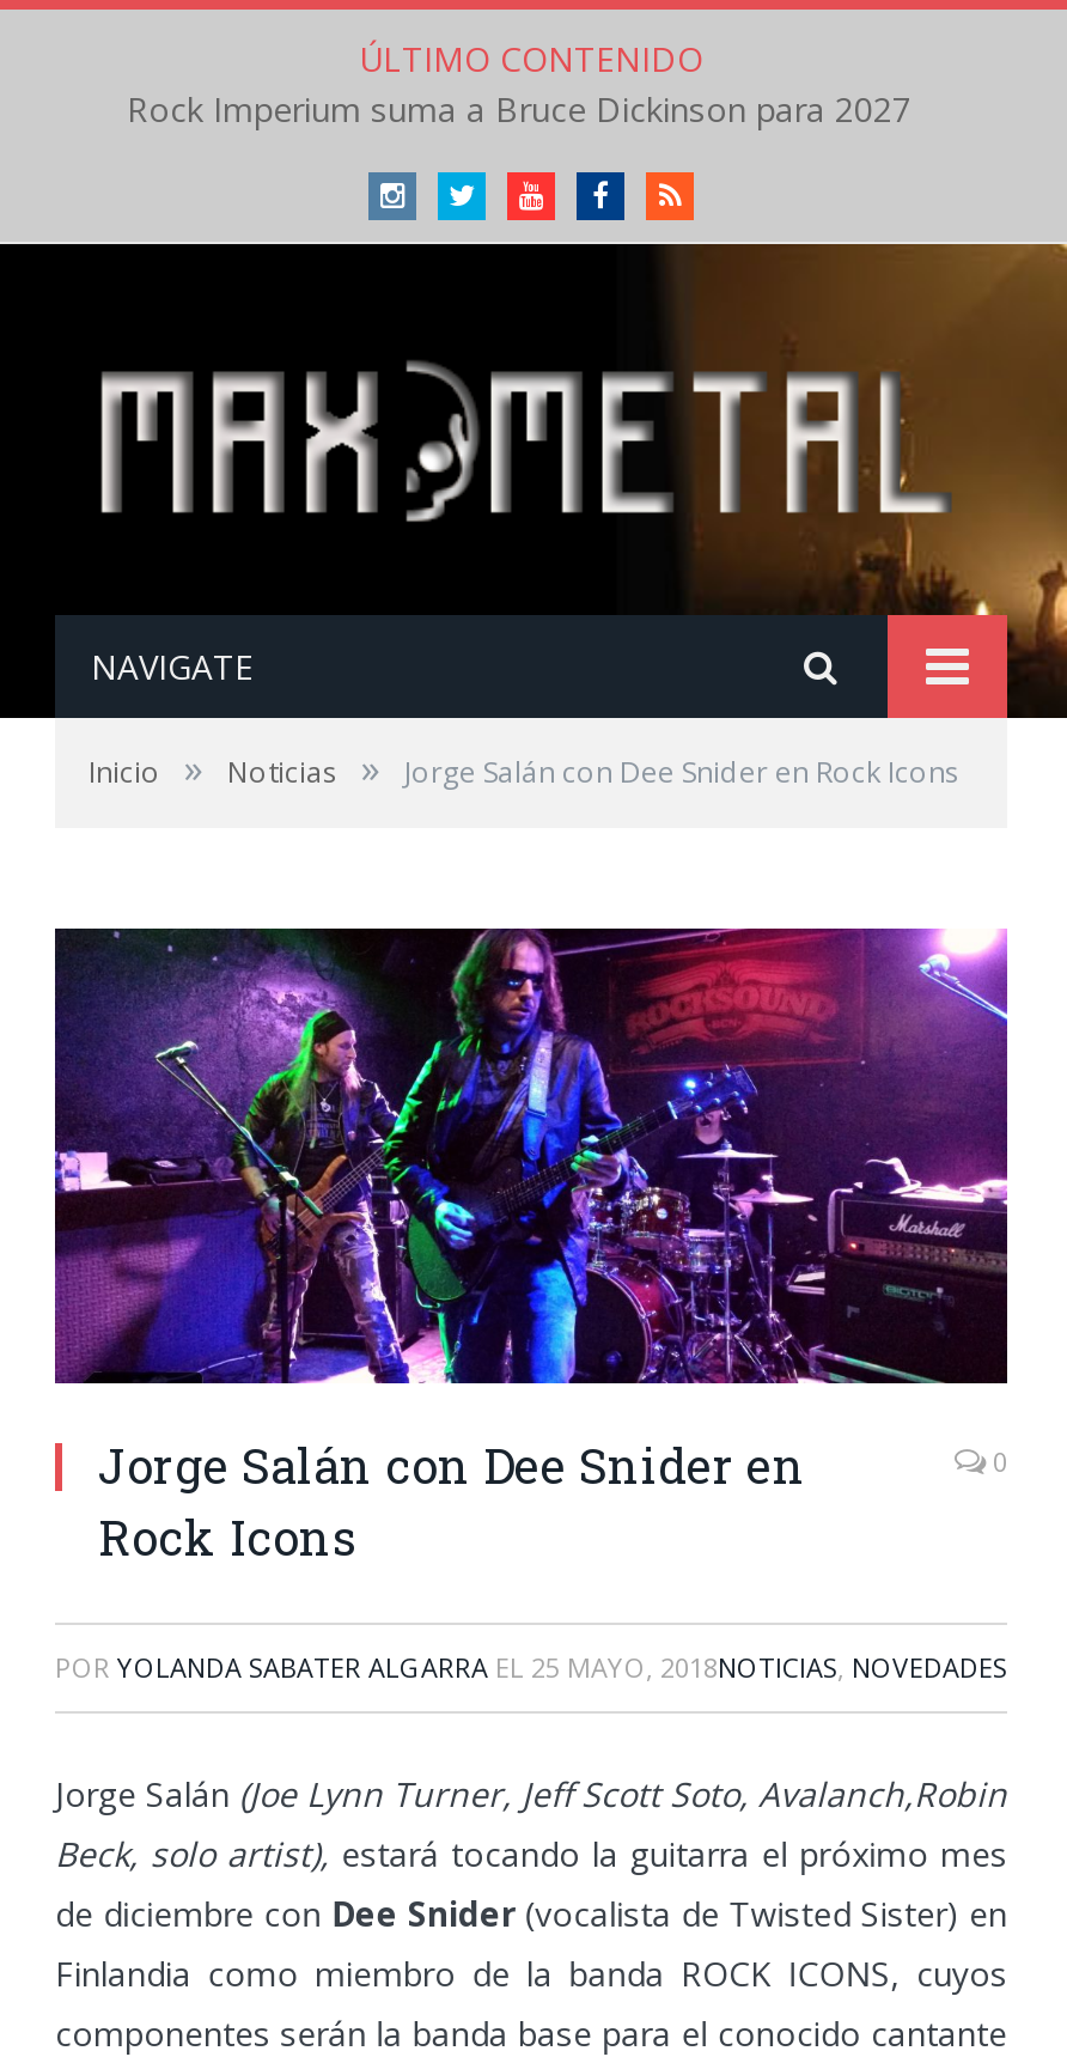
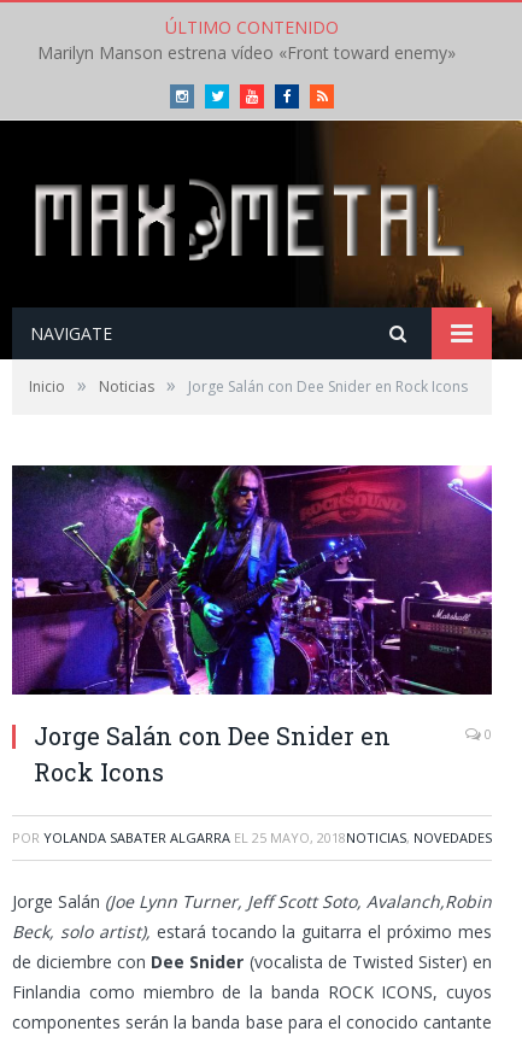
[127,87,911,132] Rock Imperium suma a Bruce Dickinson para 2027 -> [37,41,455,64] Marilyn Manson estrena vídeo «Front toward enemy»

